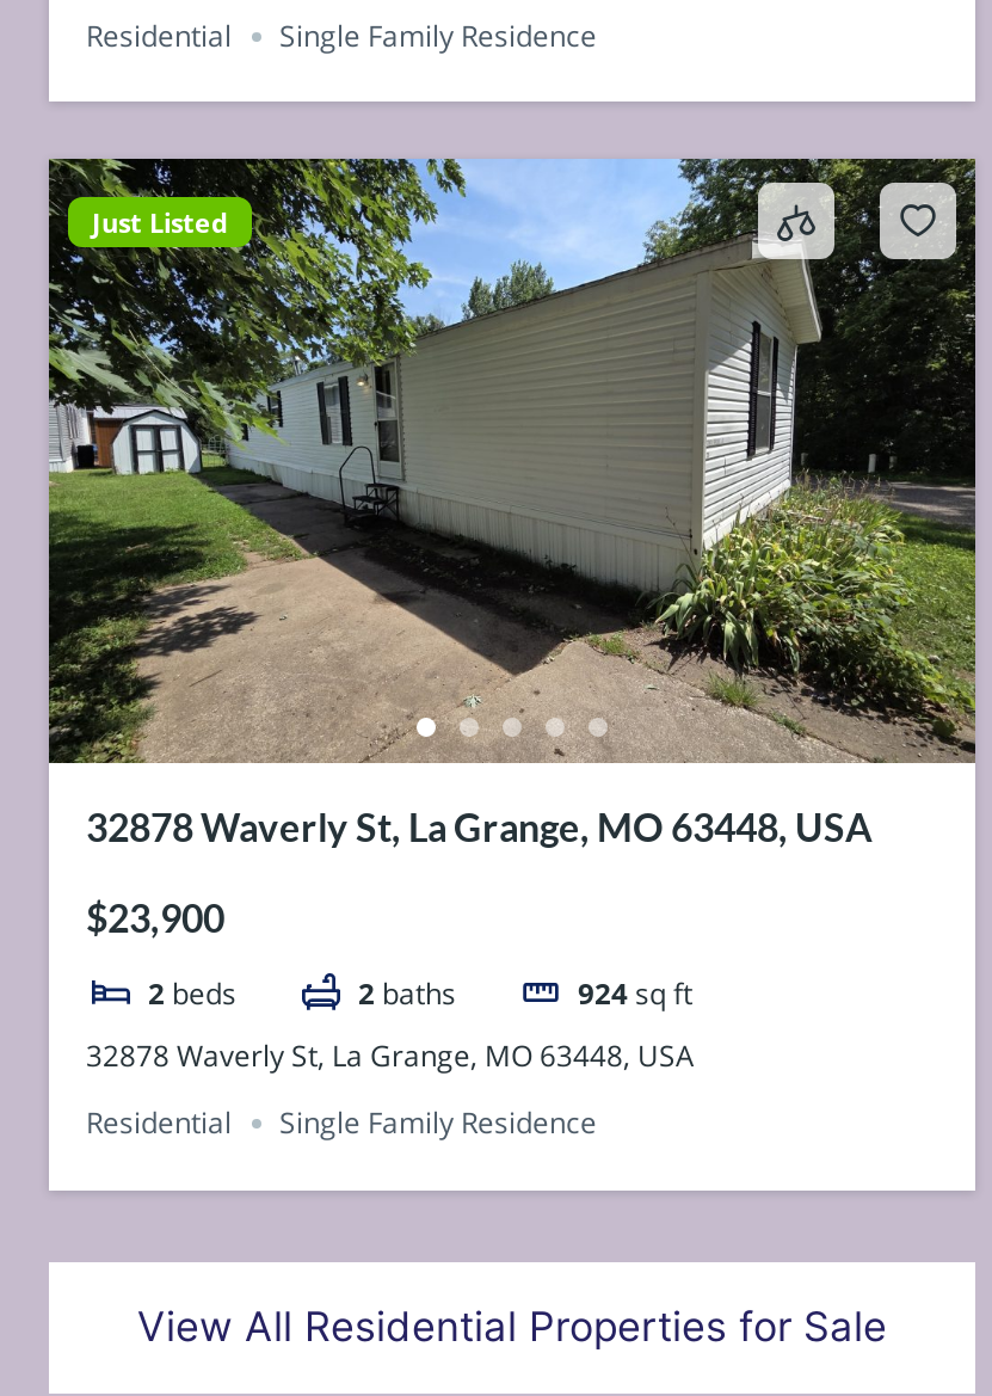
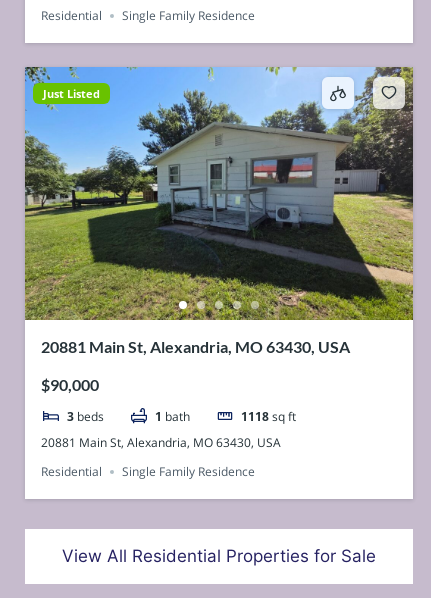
[47,156,978,850] [image] | 32878 Waverly St, La Grange, MO 63448, USA -> [24,66,414,356] [image] | 20881 Main St, Alexandria, MO 63430, USA
[86,895,224,941] $23,900 -> [40,375,98,394] $90,000
[148,972,692,1013] 2 beds | 2 baths | 924 sq ft -> [66,407,295,424] 3 beds | 1 bath | 1118 sq ft
[86,1037,695,1077] 32878 Waverly St, La Grange, MO 63448, USA -> [40,434,280,451] 20881 Main St, Alexandria, MO 63430, USA

